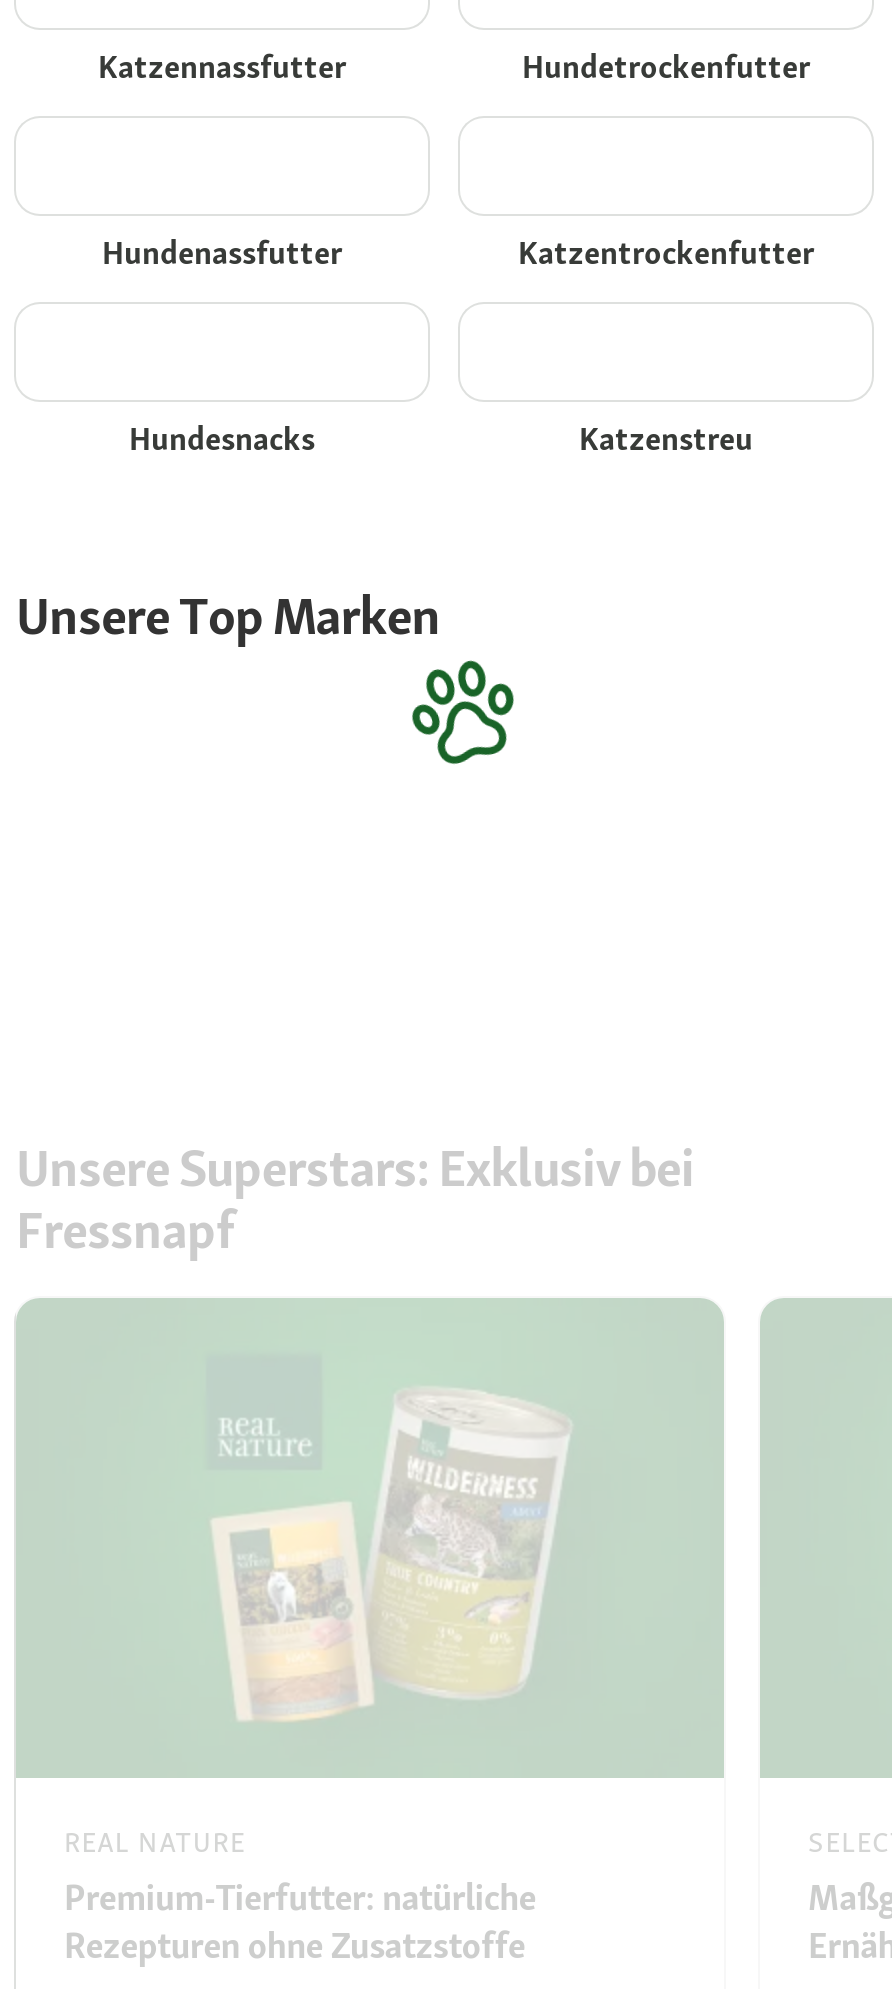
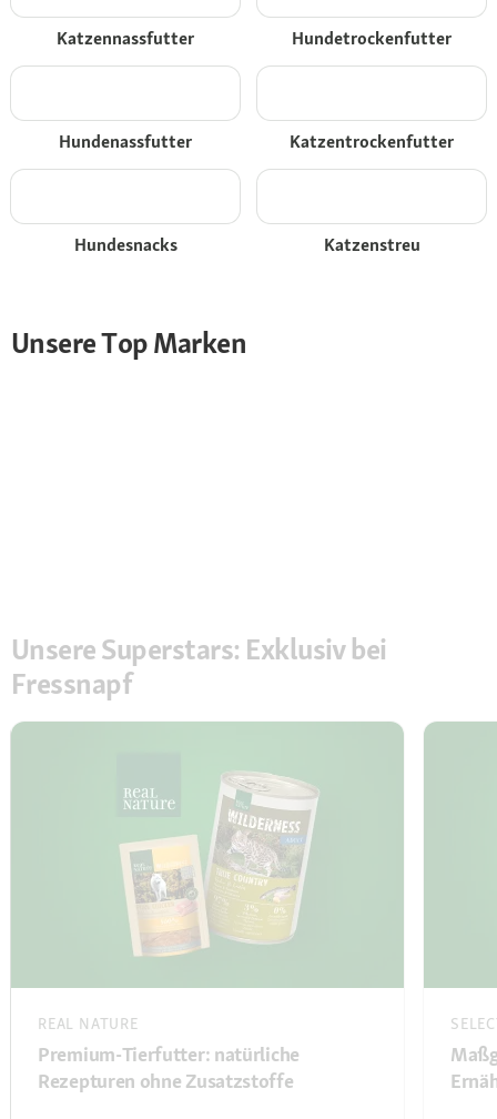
[410,658,516,766] [image] -> none

